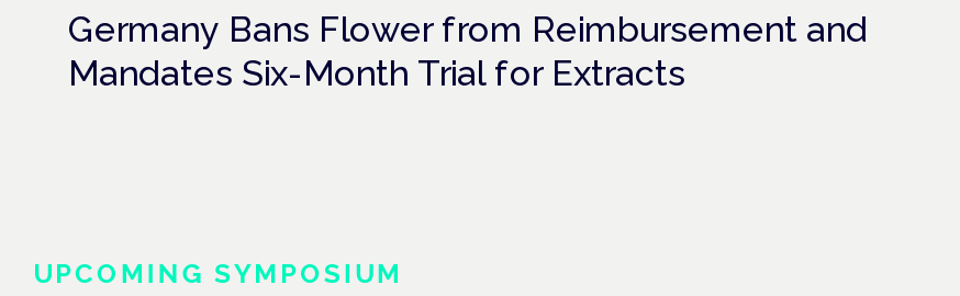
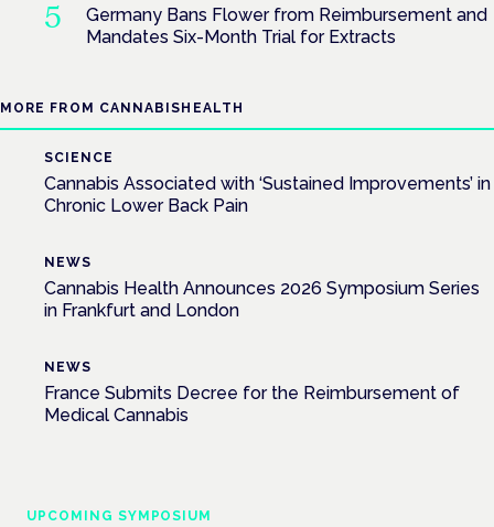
none -> [0,101,491,426] MORE FROM CANNABISHEALTH | SCIENCE | Cannabis Associated with ‘Sustained Improvements’ in | Chronic Lower Back Pain | NEWS | Cannabis Health Announces 2026 Symposium Series | in Frankfurt and London | NEWS | France Submits Decree for the Reimbursement of | Medical Cannabis

